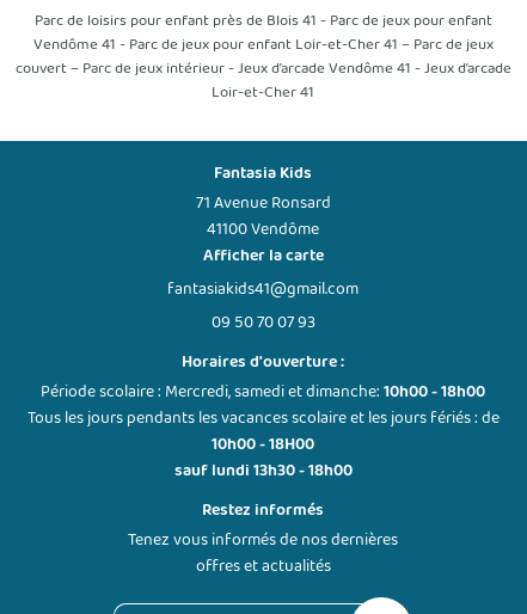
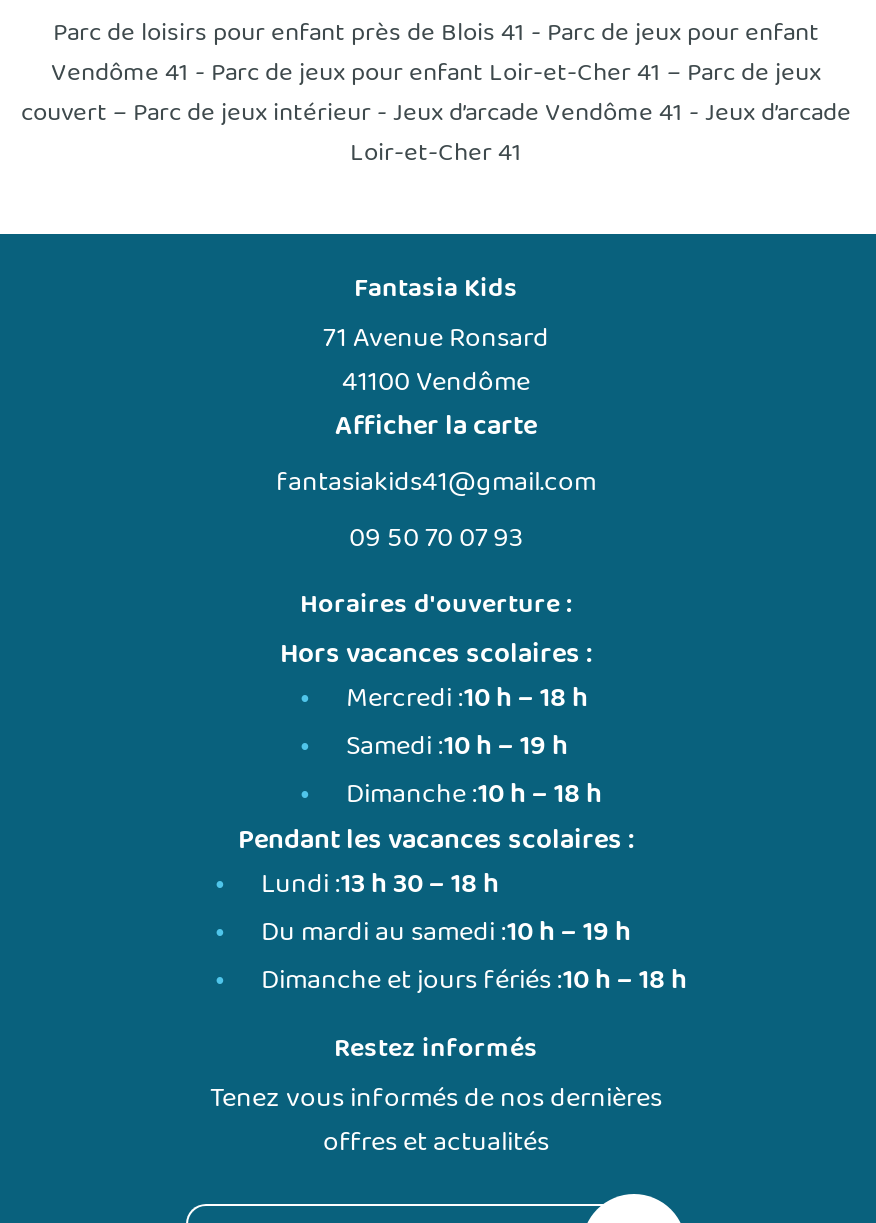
[27,379,499,484] Période scolaire : Mercredi, samedi et dimanche: 10h00 - 18h00 | Tous les jours pendants les vacances scolaire et les jours fériés : de | 10h00 - 18H00 | sauf lundi 13h30 -18h00 -> [238,633,687,1003] Hors vacances scolaires : | Mercredi : 10 h – 18 h | Samedi : 10 h – 19 h | Dimanche :10 h – 18 h | Pendant les vacances scolaires : | Lundi : 13 h 30 – 18 h | Du mardi au samedi : 10 h – 19 h | Dimanche et jours fériés : 10 h – 18 h

